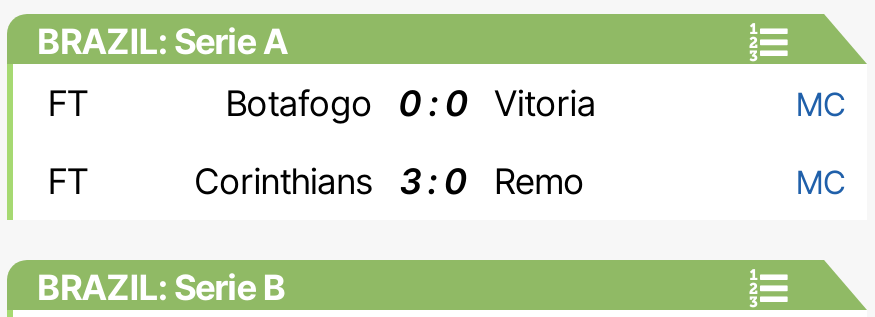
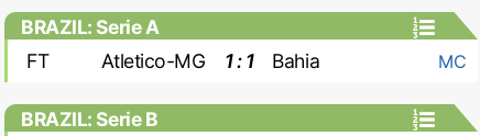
[47,82,846,202] Botafogo | 0 : 0 | Vitoria | MC | FT | Corinthians | 3 : 0 | Remo -> [102,49,319,72] Atletico-MG | 1 : 1 | Bahia

